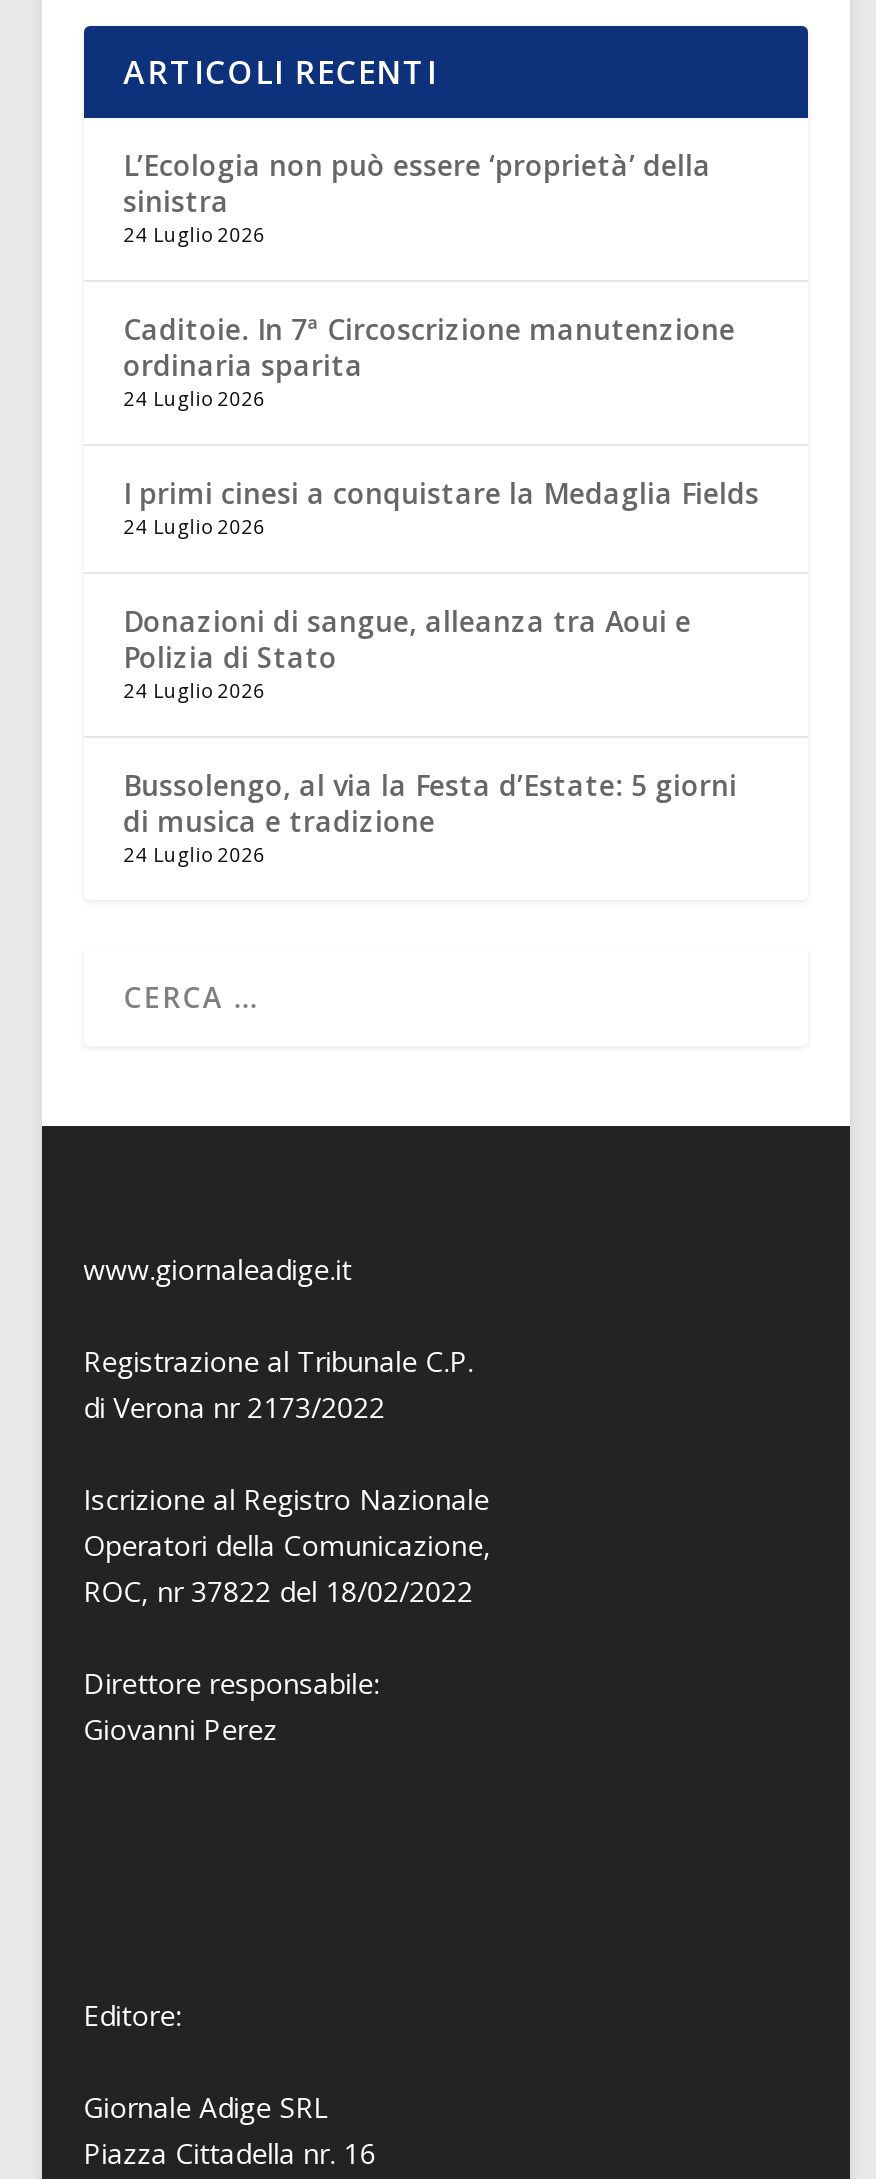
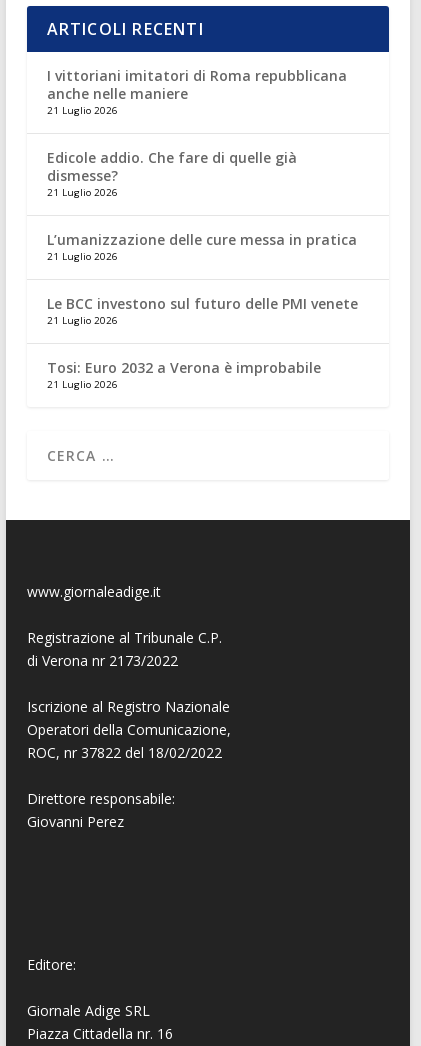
[123,147,711,249] L’Ecologia non può essere ‘proprietà’ della | sinistra | 24 Luglio 2026 -> [47,66,347,117] I vittoriani imitatori di Roma repubblicana | anche nelle maniere | 21 Luglio 2026
[123,311,735,413] Caditoie. In 7ª Circoscrizione manutenzione | ordinaria sparita | 24 Luglio 2026 -> [47,148,297,199] Edicole addio. Che fare di quelle già | dismesse? | 21 Luglio 2026
[123,475,759,541] I primi cinesi a conquistare la Medaglia Fields | 24 Luglio 2026 -> [47,230,357,263] L’umanizzazione delle cure messa in pratica | 21 Luglio 2026
[123,603,691,705] Donazioni di sangue, alleanza tra Aoui e | Polizia di Stato | 24 Luglio 2026 -> [47,294,358,327] Le BCC investono sul futuro delle PMI venete | 21 Luglio 2026
[123,767,737,869] Bussolengo, al via la Festa d’Estate: 5 giorni | di musica e tradizione | 24 Luglio 2026 -> [47,358,321,391] Tosi: Euro 2032 a Verona è improbabile | 21 Luglio 2026

